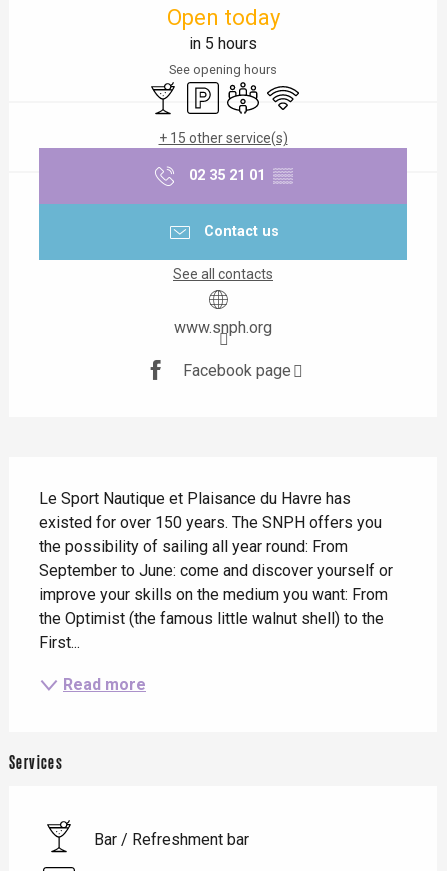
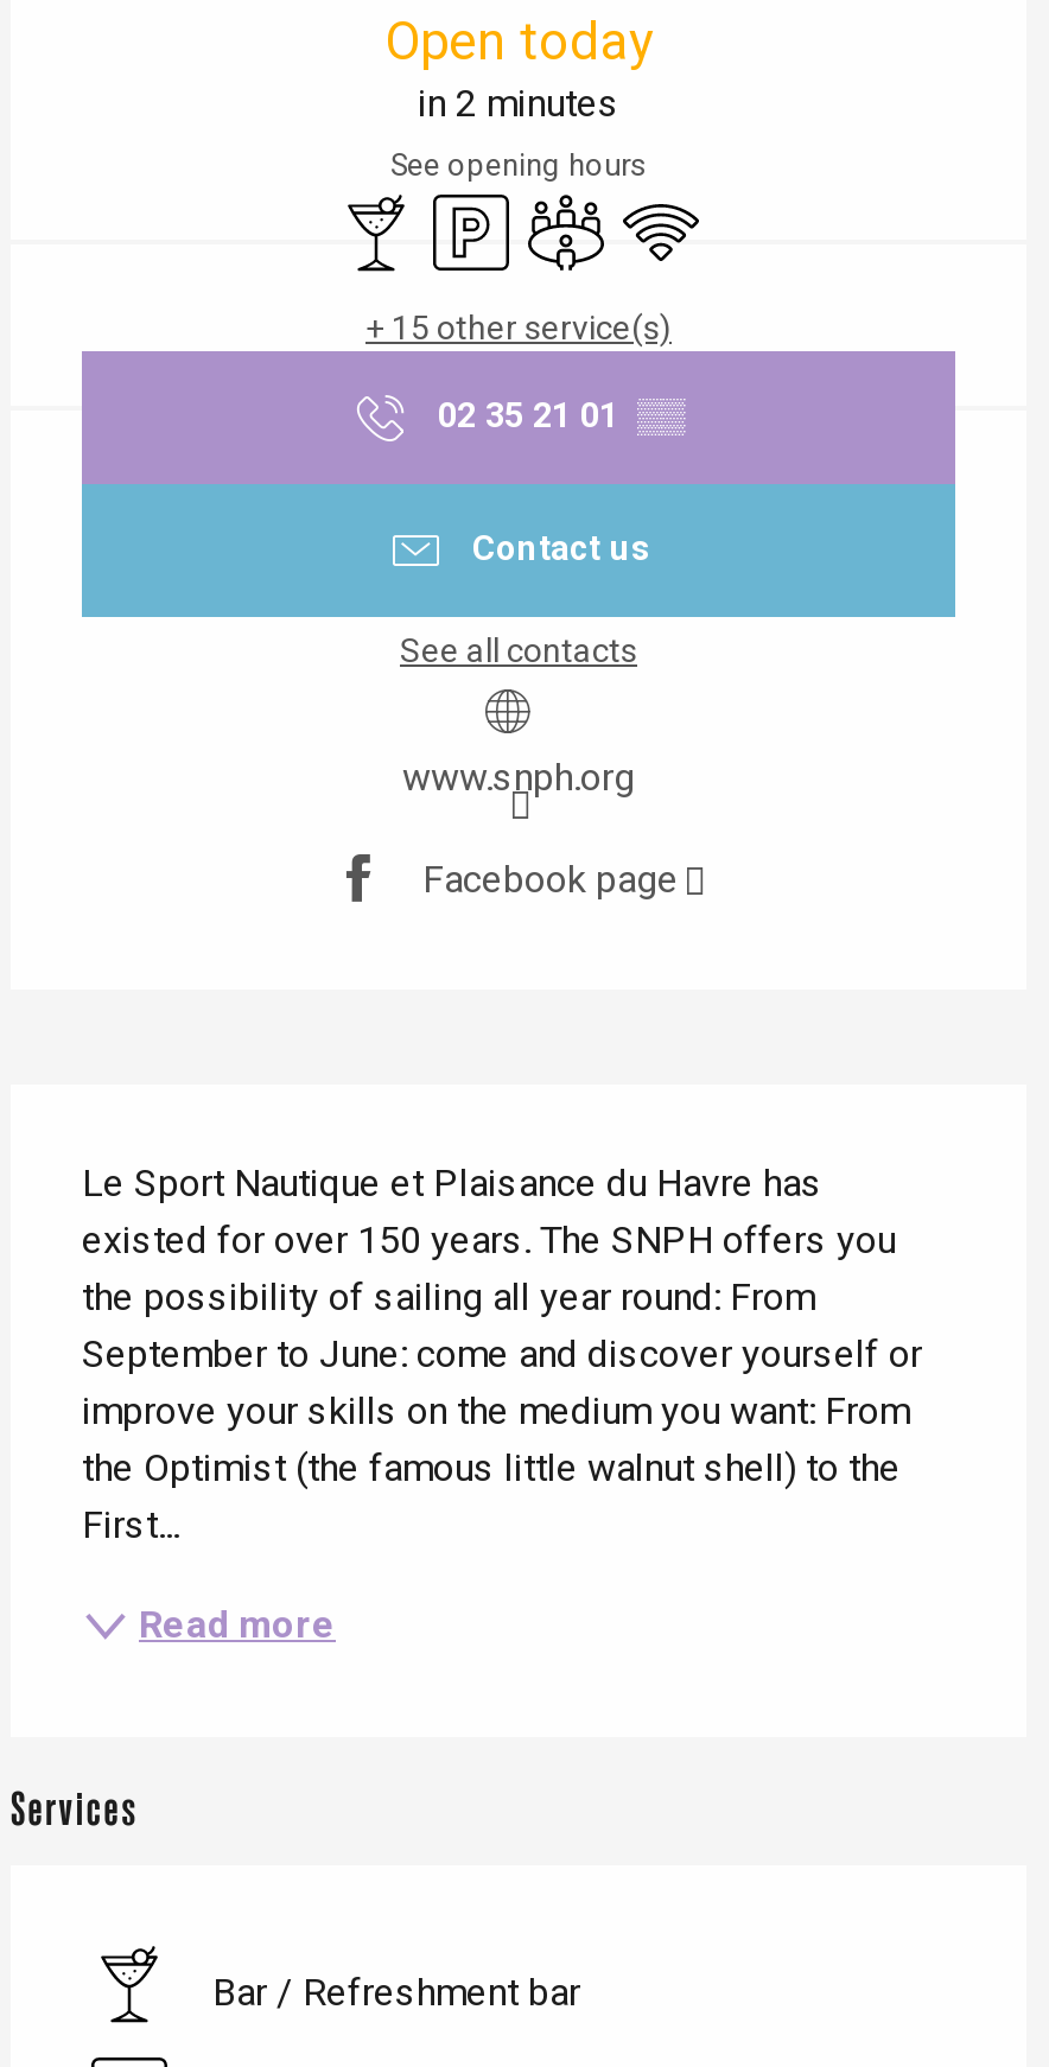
[189,34,257,53] in 5 hours -> [418,81,619,126] in 2 minutes

